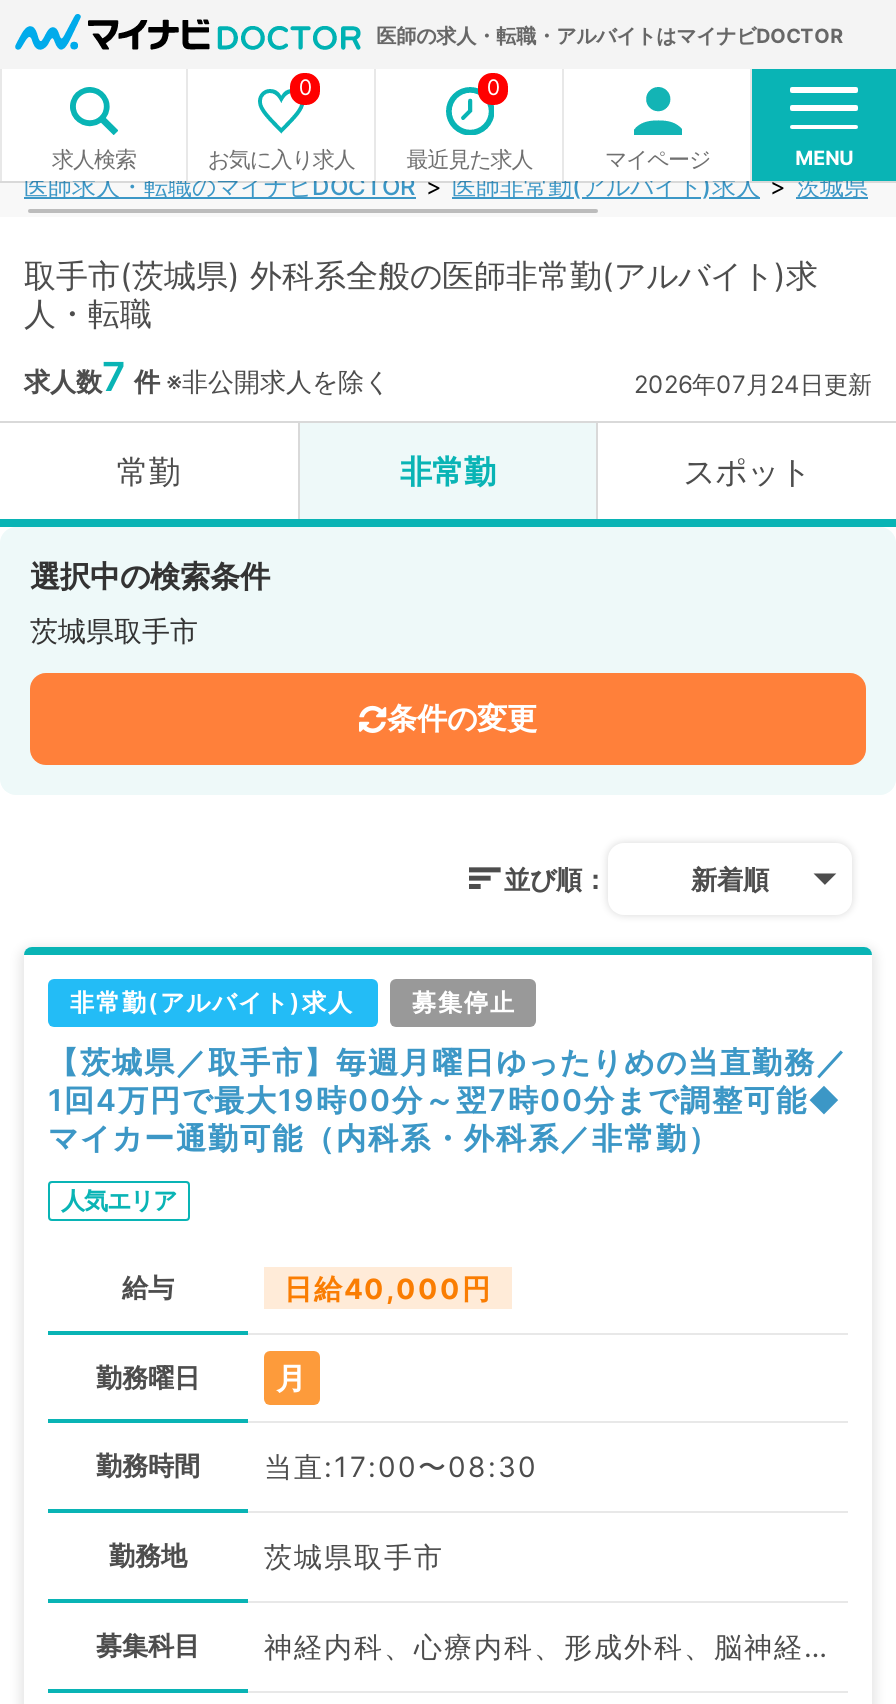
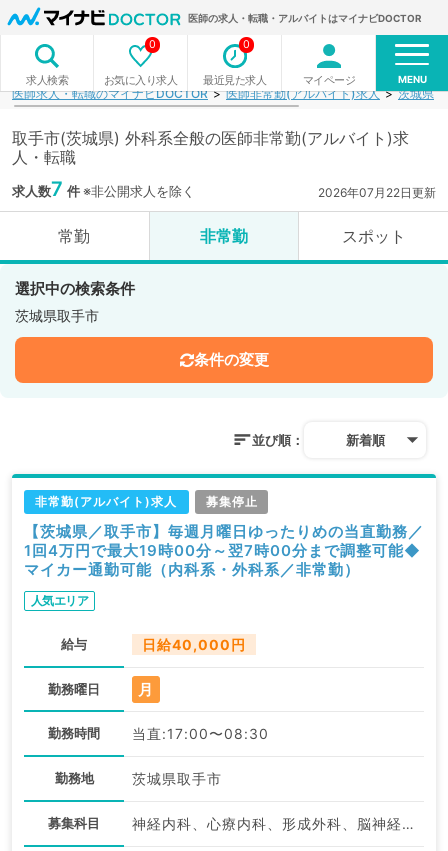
[634,369,872,399] 2026年07月24日更新 -> [318,185,436,200] 2026年07月22日更新

